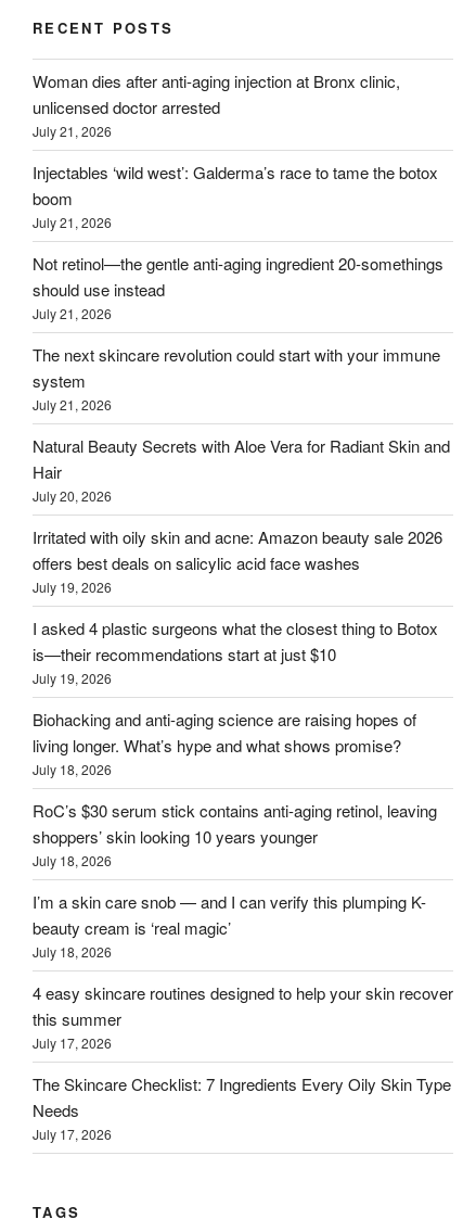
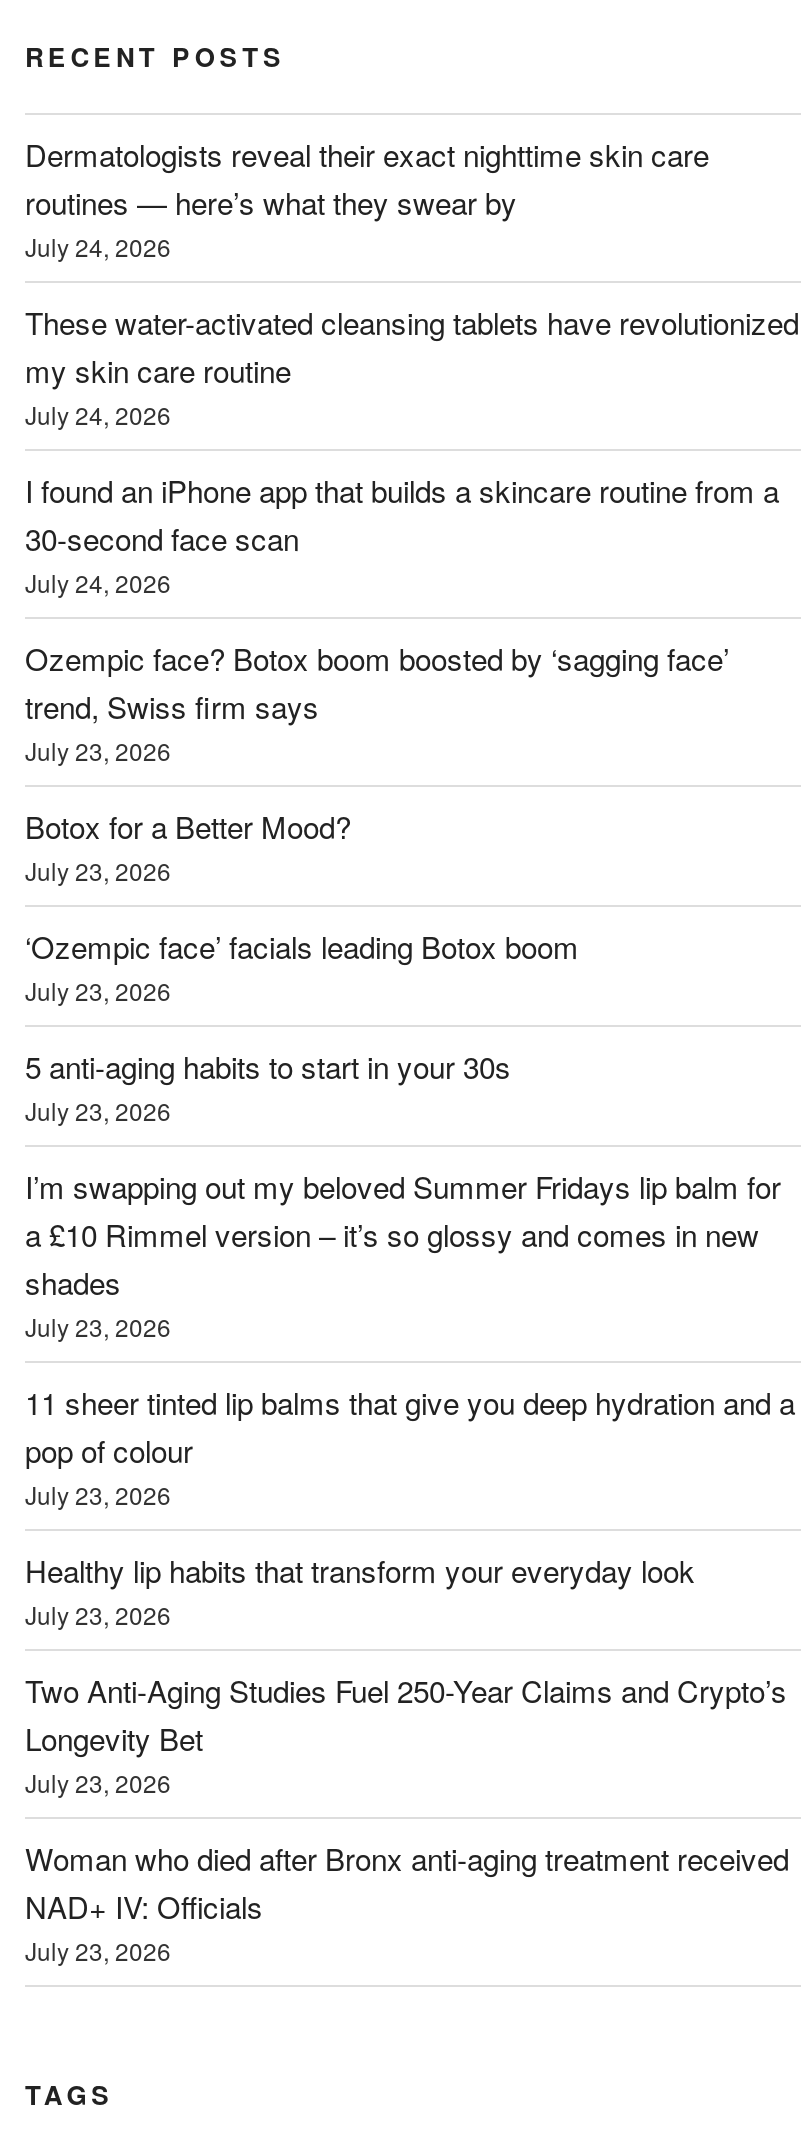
[33,69,400,140] Woman dies after anti-aging injection at Bronx clinic, | unlicensed doctor arrested | July 21, 2026 -> [25,133,709,263] Dermatologists reveal their exact nighttime skin care | routines — here’s what they swear by | July 24, 2026
[33,160,438,231] Injectables ‘wild west’: Galderma’s race to tame the botox | boom | July 21, 2026 -> [25,301,799,431] These water-activated cleansing tablets have revolutionized | my skin care routine | July 24, 2026
[33,252,443,322] Not retinol—the gentle anti-aging ingredient 20-somethings | should use instead | July 21, 2026 -> [25,469,779,599] I found an iPhone app that builds a skincare routine from a | 30-second face scan | July 24, 2026
[33,343,440,413] The next skincare revolution could start with your immune | system | July 21, 2026 -> [25,637,729,767] Ozempic face? Botox boom boosted by ‘sagging face’ | trend, Swiss firm says | July 23, 2026
[33,434,450,505] Natural Beauty Secrets with Aloe Vera for Radiant Skin and | Hair | July 20, 2026 -> [25,805,351,887] Botox for a Better Mood? | July 23, 2026
[33,525,442,596] Irritated with oily skin and acne: Amazon beauty sale 2026 | offers best deals on salicylic acid face washes | July 19, 2026 -> [25,925,579,1007] ‘Ozempic face’ facials leading Botox boom | July 23, 2026
[33,616,438,687] I asked 4 plastic surgeons what the closest thing to Botox | is—their recommendations start at just $10 | July 19, 2026 -> [25,1045,511,1127] 5 anti-aging habits to start in your 30s | July 23, 2026
[33,708,416,778] Biohacking and anti-aging science are raising hopes of | living longer. What’s hype and what shows promise? | July 18, 2026 -> [25,1165,781,1343] I’m swapping out my beloved Summer Fridays lip balm for | a £10 Rimmel version – it’s so glossy and comes in new | shades | July 23, 2026
[33,799,437,869] RoC’s $30 serum stick contains anti-aging retinol, leaving | shoppers’ skin looking 10 years younger | July 18, 2026 -> [25,1381,795,1511] 11 sheer tinted lip balms that give you deep hydration and a | pop of colour | July 23, 2026
[33,890,426,960] I’m a skin care snob — and I can verify this plumping K- | beauty cream is ‘real magic’ | July 18, 2026 -> [25,1549,695,1631] Healthy lip habits that transform your everyday look | July 23, 2026
[33,981,453,1052] 4 easy skincare routines designed to help your skin recover | this summer | July 17, 2026 -> [25,1669,787,1799] Two Anti-Aging Studies Fuel 250-Year Claims and Crypto’s | Longevity Bet | July 23, 2026
[33,1072,451,1143] The Skincare Checklist: 7 Ingredients Every Oily Skin Type | Needs | July 17, 2026 -> [25,1837,789,1967] Woman who died after Bronx anti‑aging treatment received | NAD+ IV: Officials | July 23, 2026

